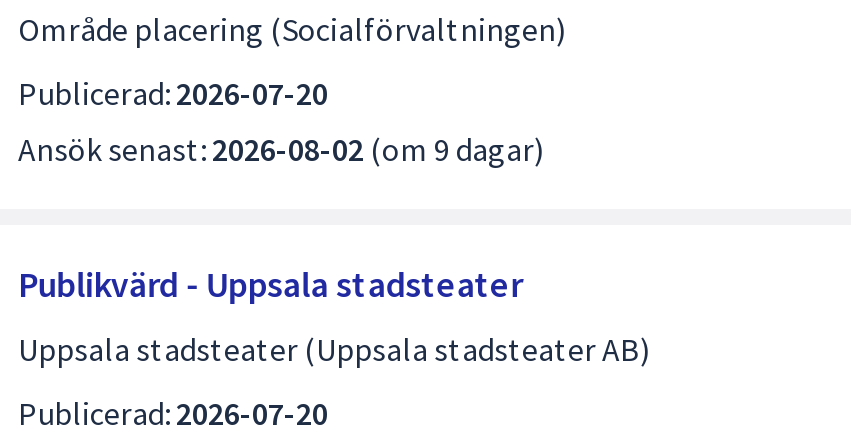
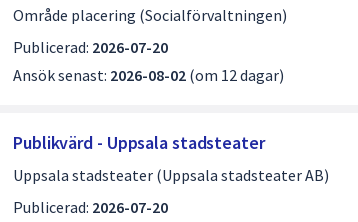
[18,129,544,169] Ansök senast: 2026-08-02 (om 9 dagar) -> [13,65,284,85] Ansök senast: 2026-08-02 (om 12 dagar)

